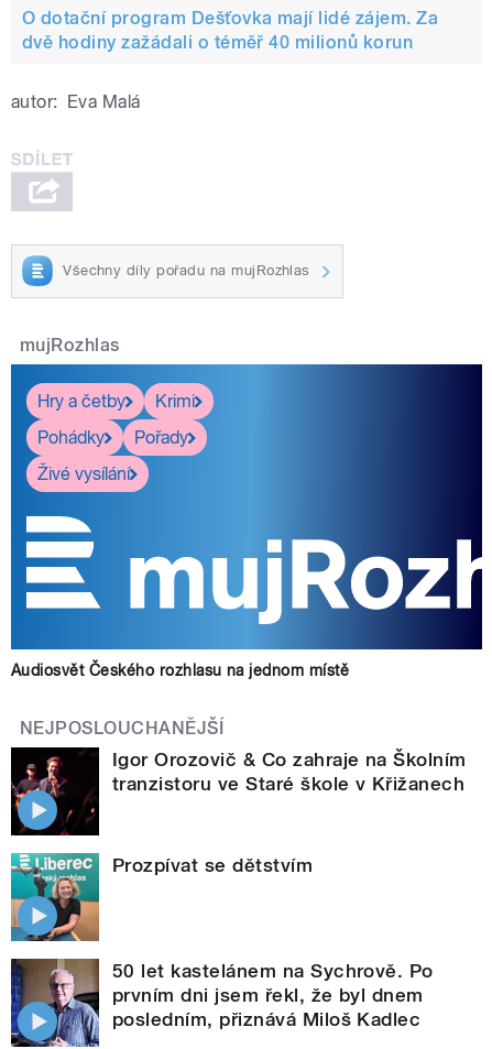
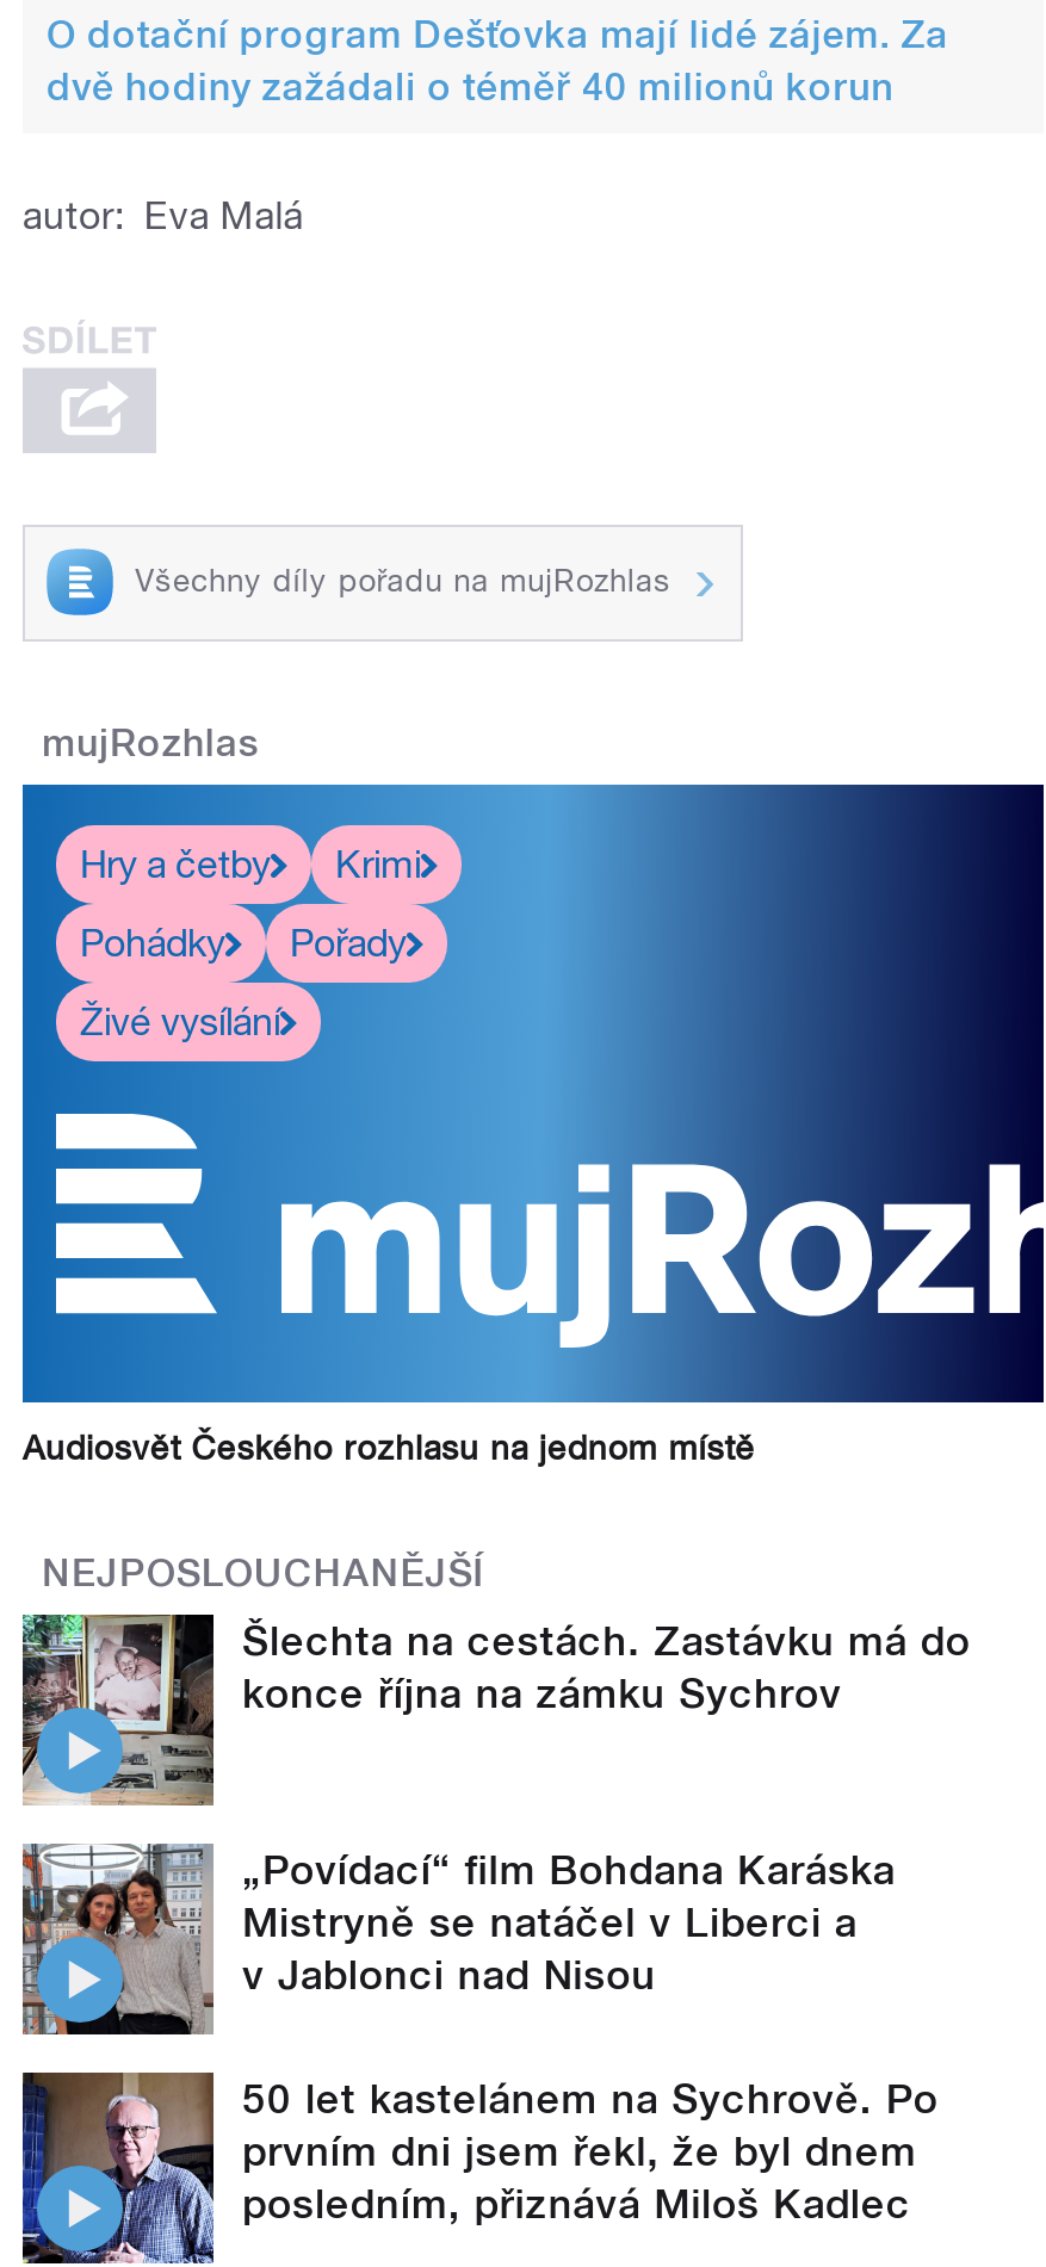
[10,746,466,837] [image] | Igor Orozovič & Co zahraje na Školním | tranzistoru ve Staré škole v Křižanech -> [20,1612,970,1808] [image] | Šlechta na cestách. Zastávku má do | konce října na zámku Sychrov
[10,852,313,942] [image] | Prozpívat se dětstvím -> [20,1844,895,2037] [image] | „Povídací“ film Bohdana Karáska | Mistryně se natáčel v Liberci a | v Jablonci nad Nisou

